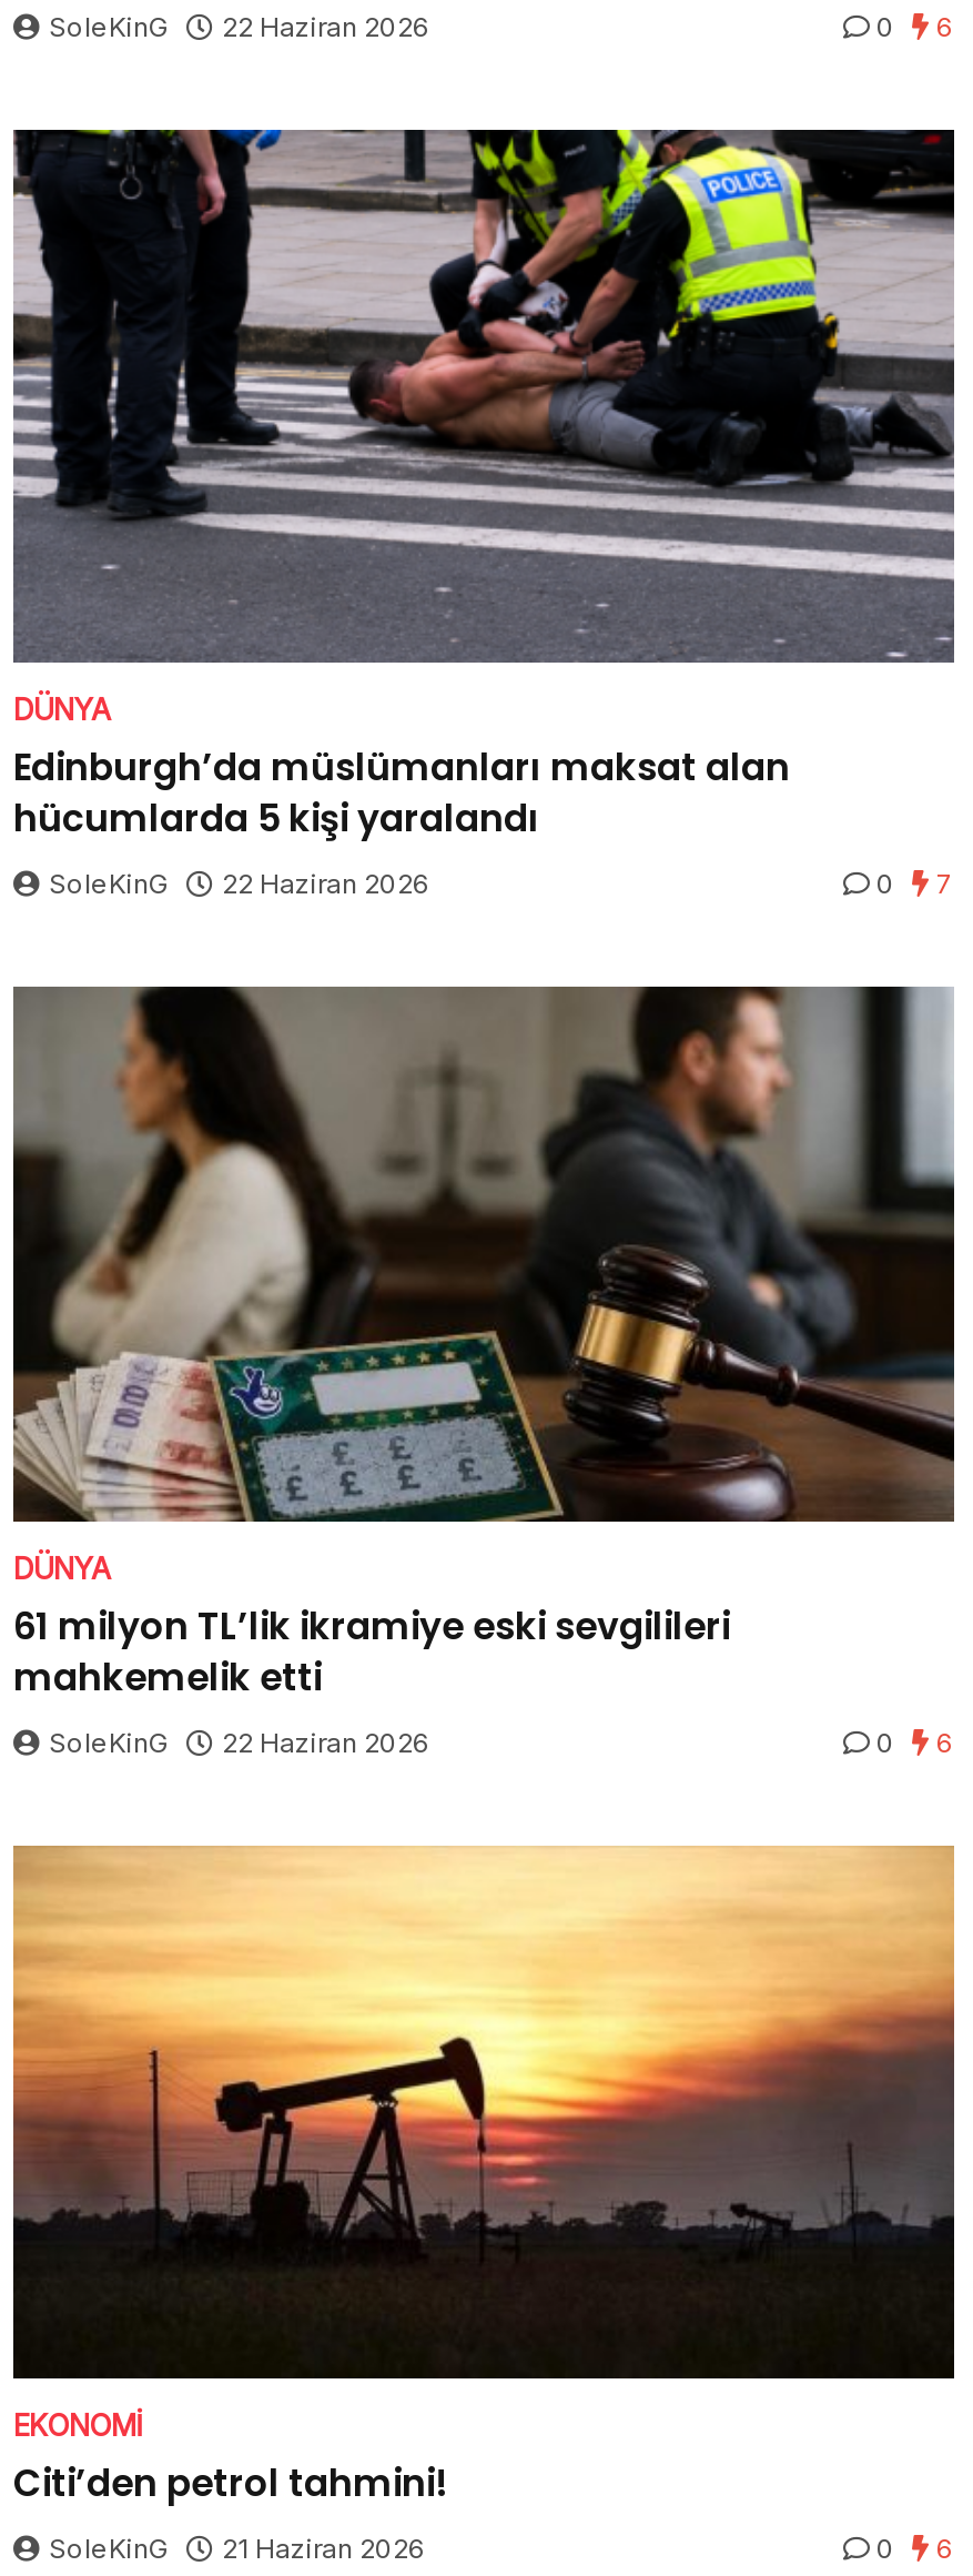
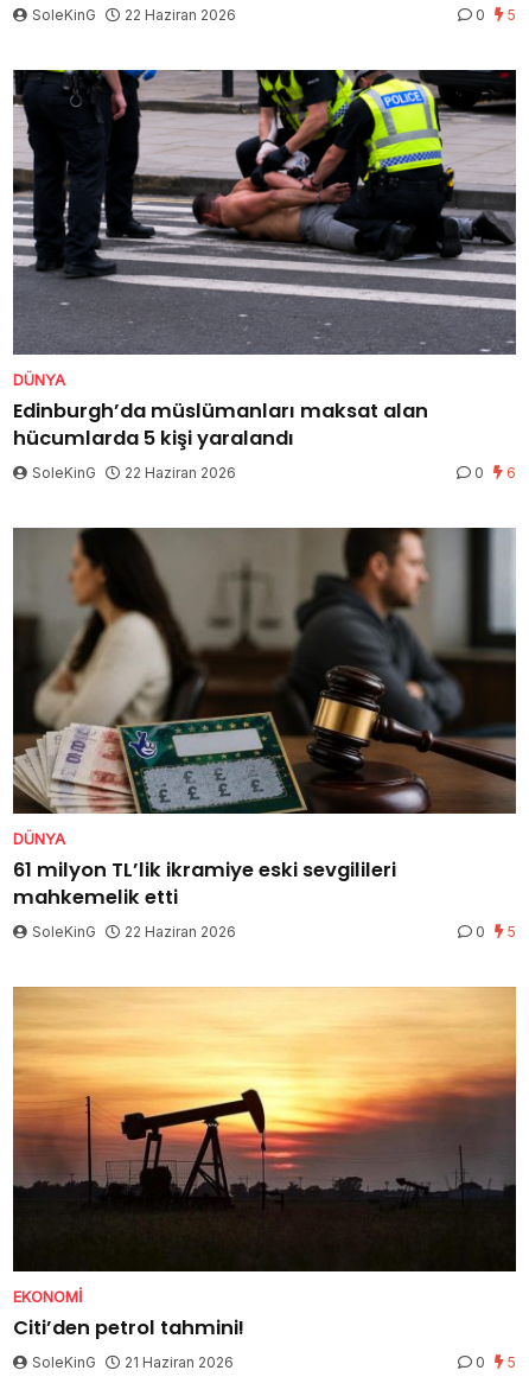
[870,10,954,44] 0 6 -> [472,6,516,24] 0 5
[870,868,954,901] 0 7 -> [471,464,516,482] 0 6
[870,1725,954,1758] 0 6 -> [472,922,516,940] 0 5
[870,2531,954,2565] 0 6 -> [472,1353,516,1371] 0 5

